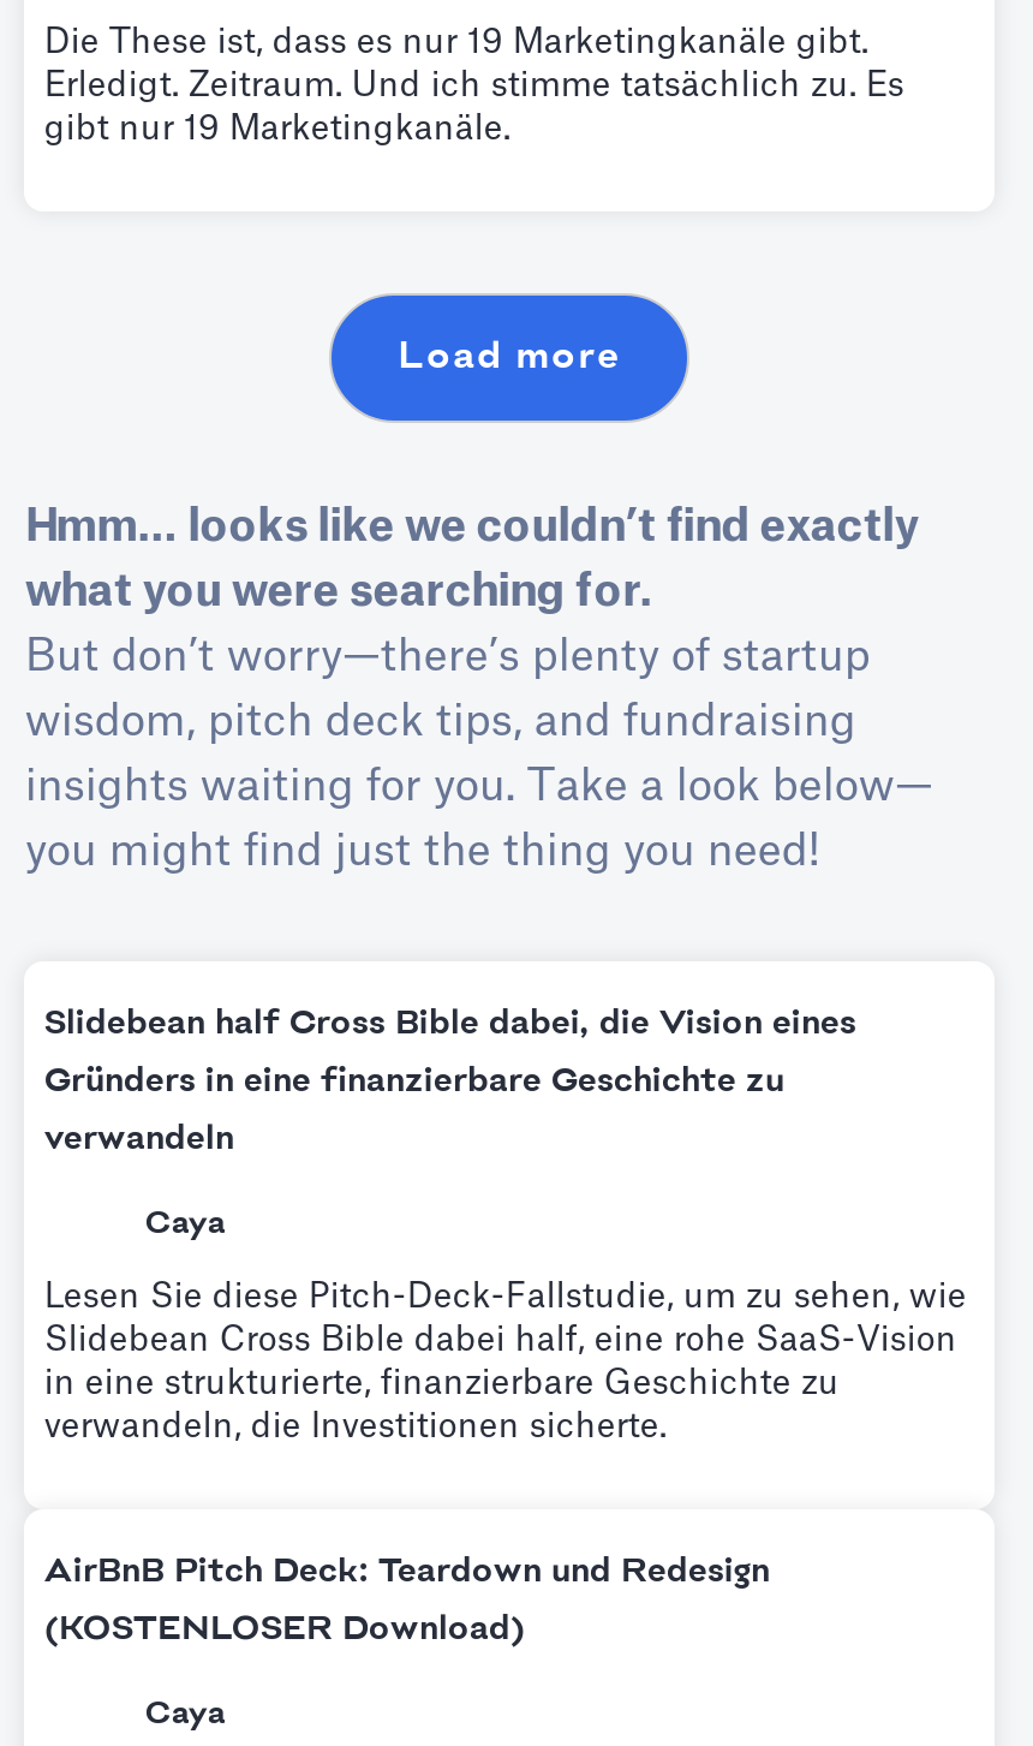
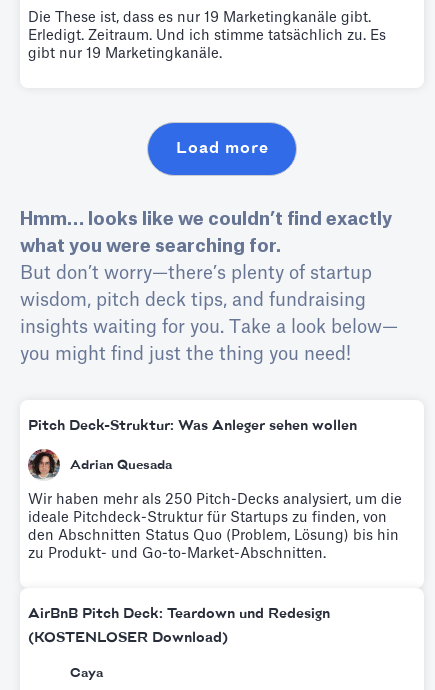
[44,1007,967,1444] Slidebean half Cross Bible dabei, die Vision eines | Gründers in eine finanzierbare Geschichte zu | verwandeln | Caya | Lesen Sie diese Pitch-Deck-Fallstudie, um zu sehen, wie | Slidebean Cross Bible dabei half, eine rohe SaaS-Vision | in eine strukturierte, finanzierbare Geschichte zu | verwandeln, die Investitionen sicherte. -> [28,419,402,561] Pitch Deck-Struktur: Was Anleger sehen wollen | Adrian Quesada | Wir haben mehr als 250 Pitch-Decks analysiert, um die | ideale Pitchdeck-Struktur für Startups zu finden, von | den Abschnitten Status Quo (Problem, Lösung) bis hin | zu Produkt- und Go-to-Market-Abschnitten.

